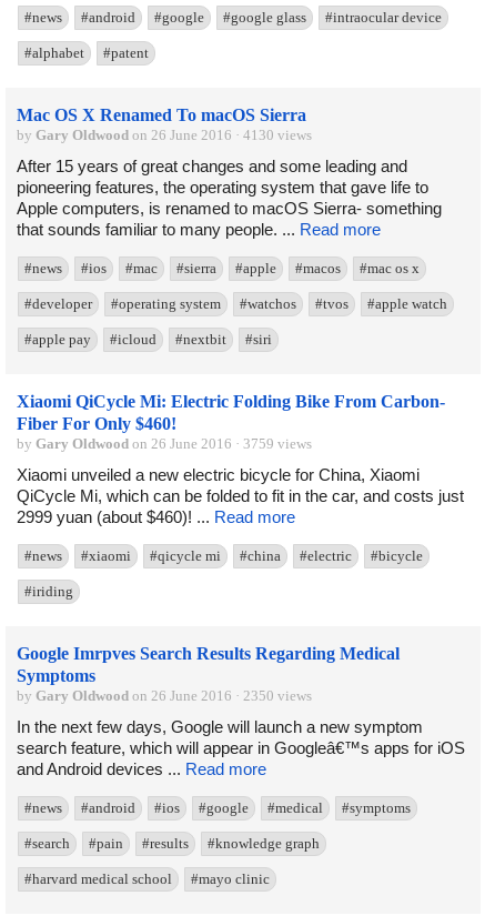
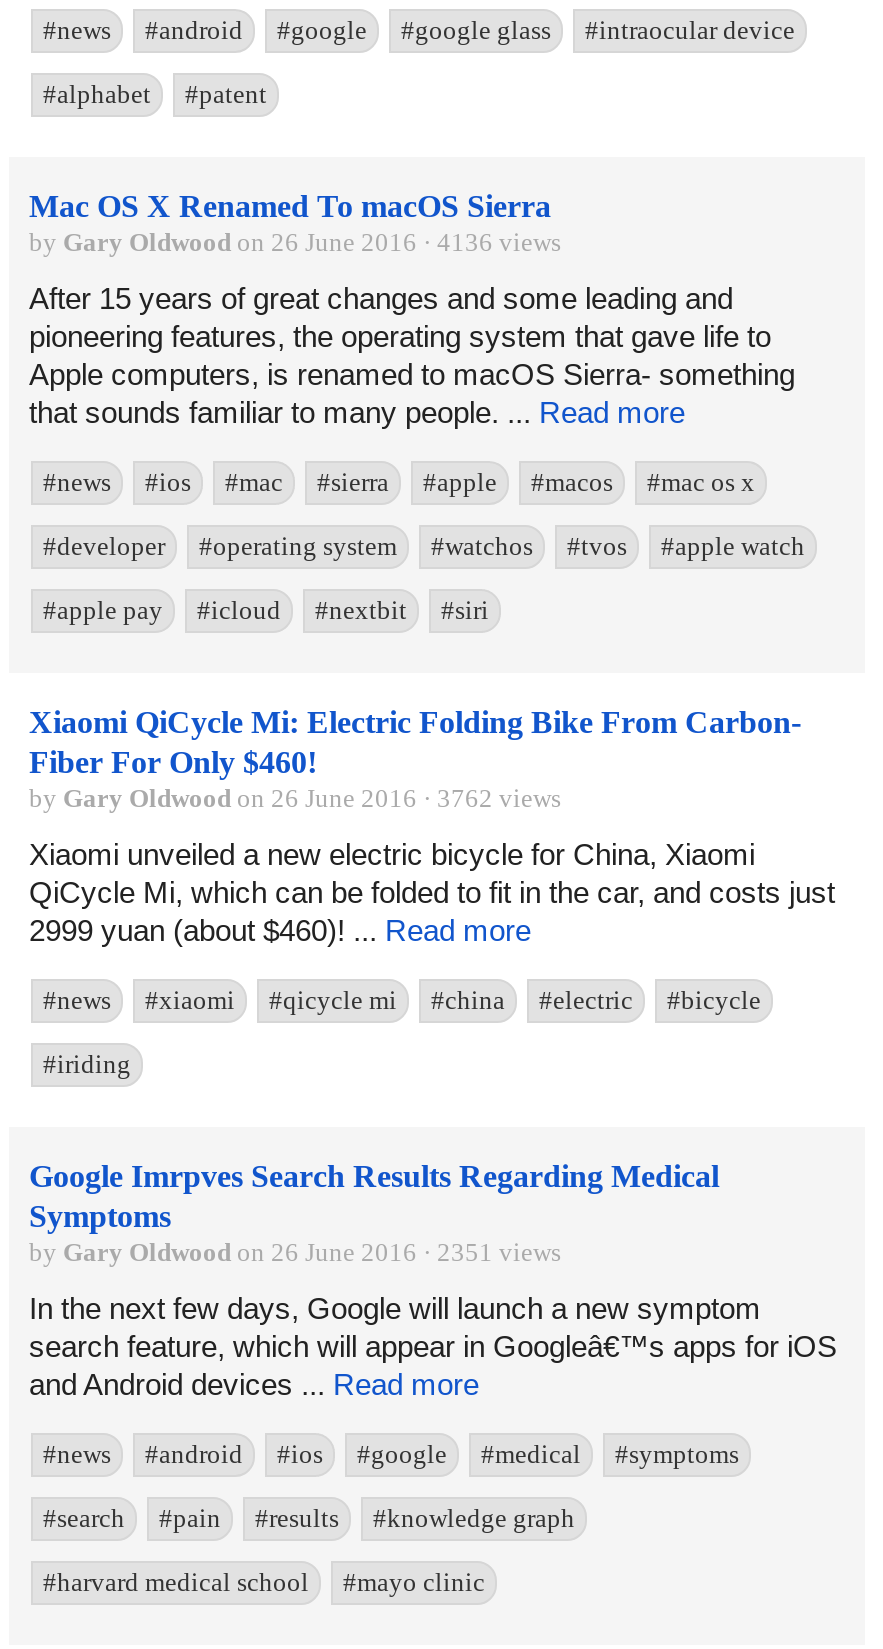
[17,127,312,144] by Gary Oldwood on 26 June 2016 · 4130 views -> [29,228,561,258] by Gary Oldwood on 26 June 2016 · 4136 views
[17,436,312,452] by Gary Oldwood on 26 June 2016 · 3759 views -> [29,784,561,814] by Gary Oldwood on 26 June 2016 · 3762 views
[17,688,312,704] by Gary Oldwood on 26 June 2016 · 2350 views -> [29,1238,561,1268] by Gary Oldwood on 26 June 2016 · 2351 views

